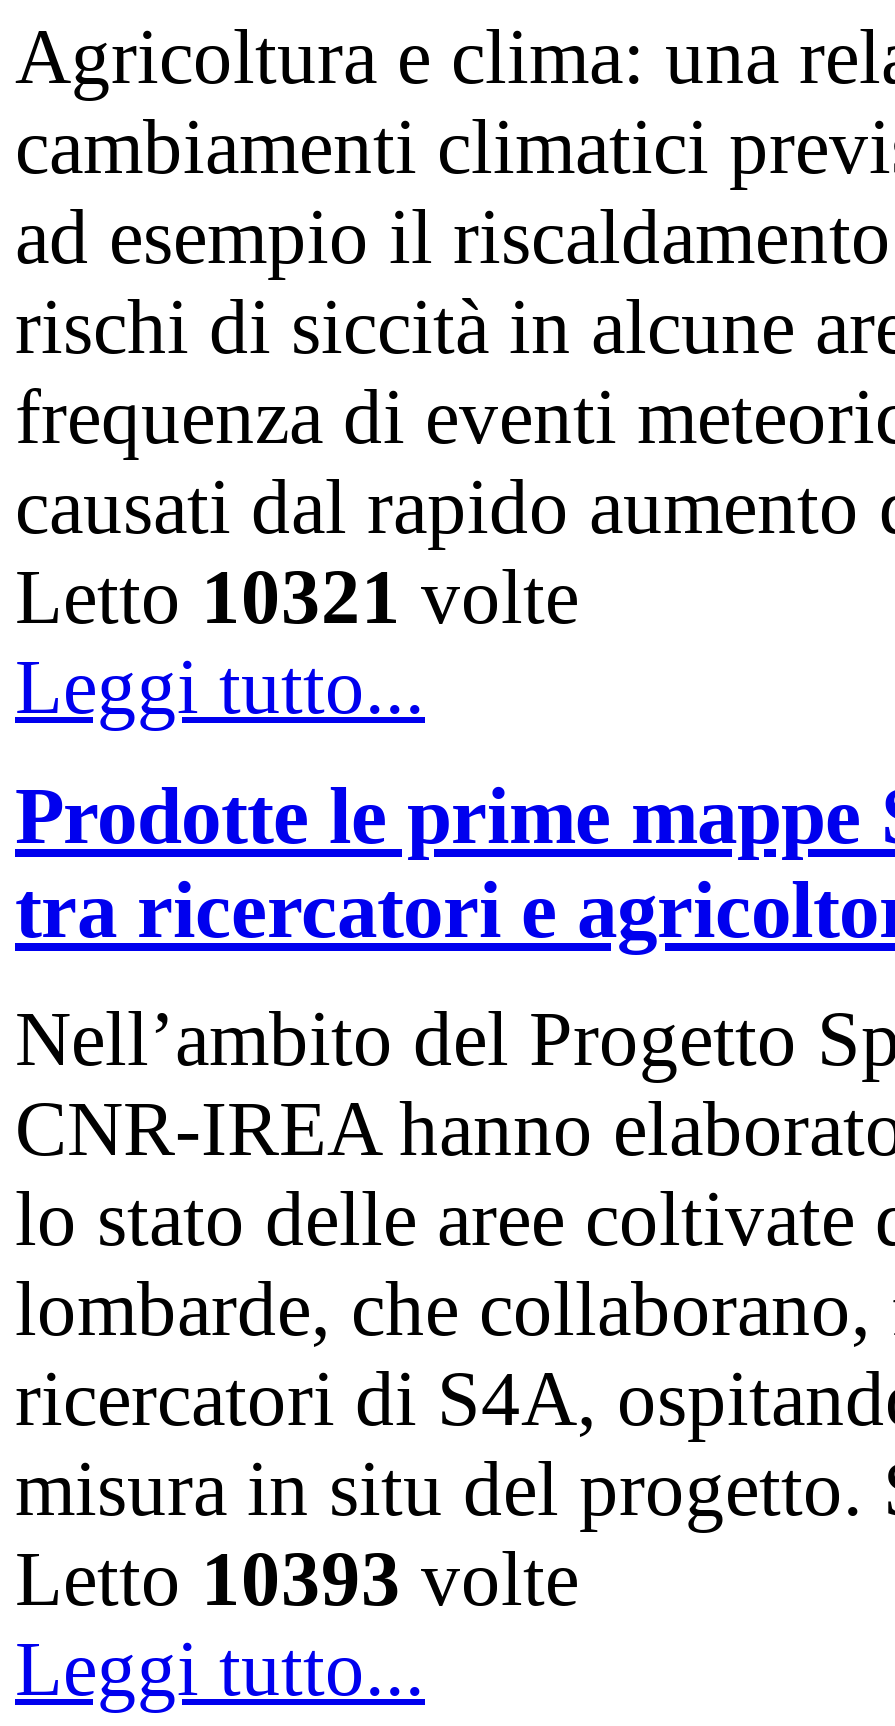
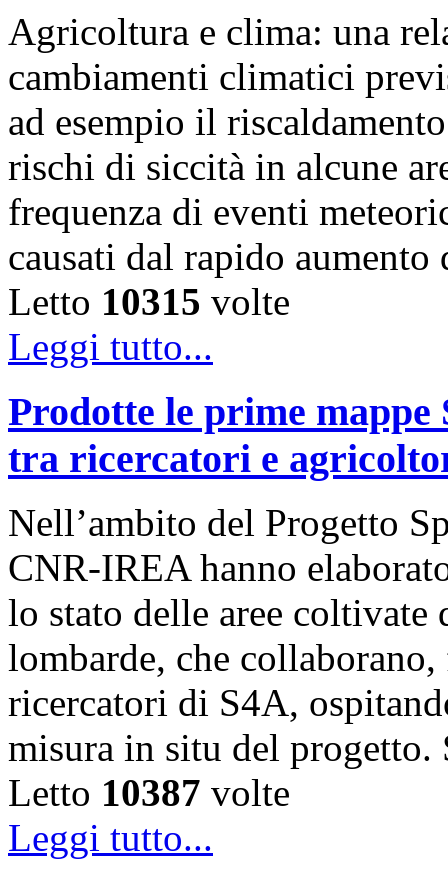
[15,553,579,639] Letto 10321 volte -> [8,280,290,323] Letto 10315 volte
[15,1536,579,1622] Letto 10393 volte -> [8,771,290,814] Letto 10387 volte

